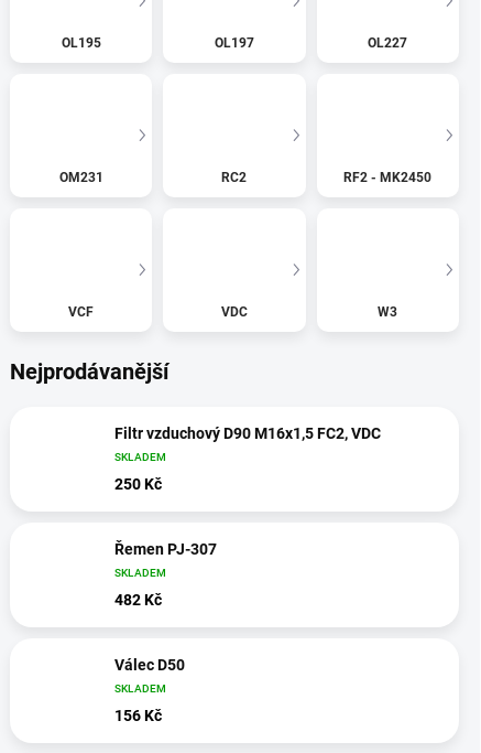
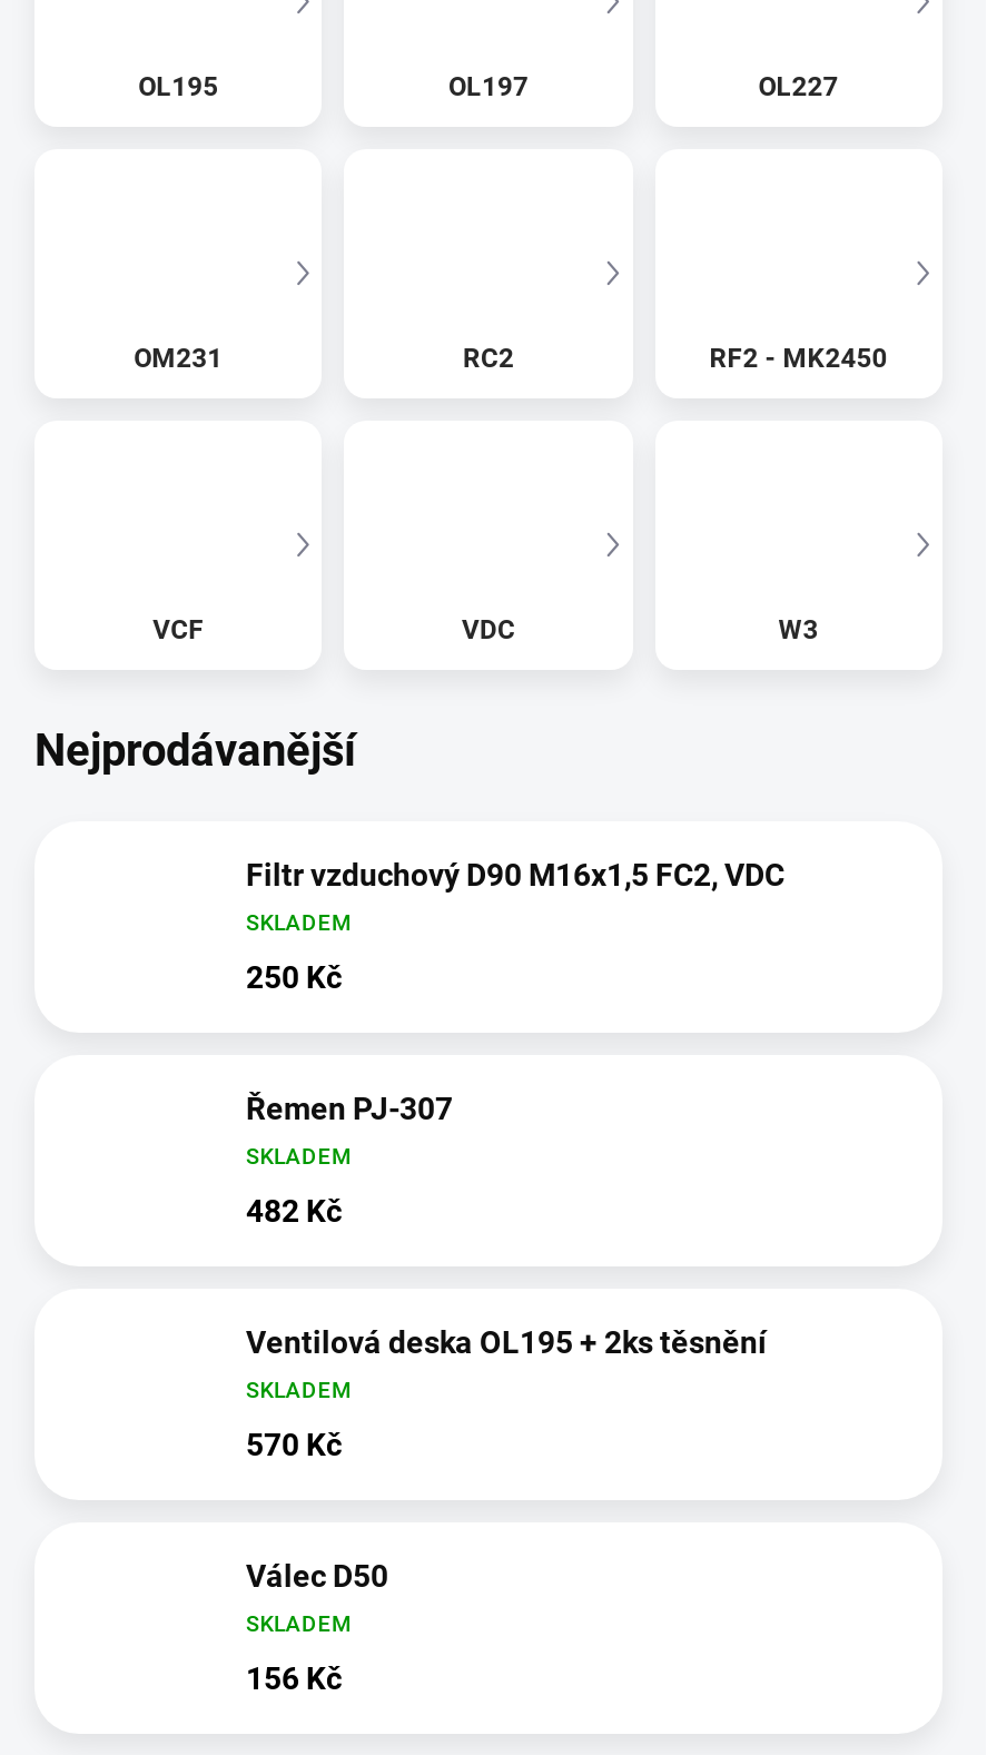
none -> [246,1325,767,1463] Ventilová deska OL195 + 2ks těsnění | SKLADEM | 570 Kč

